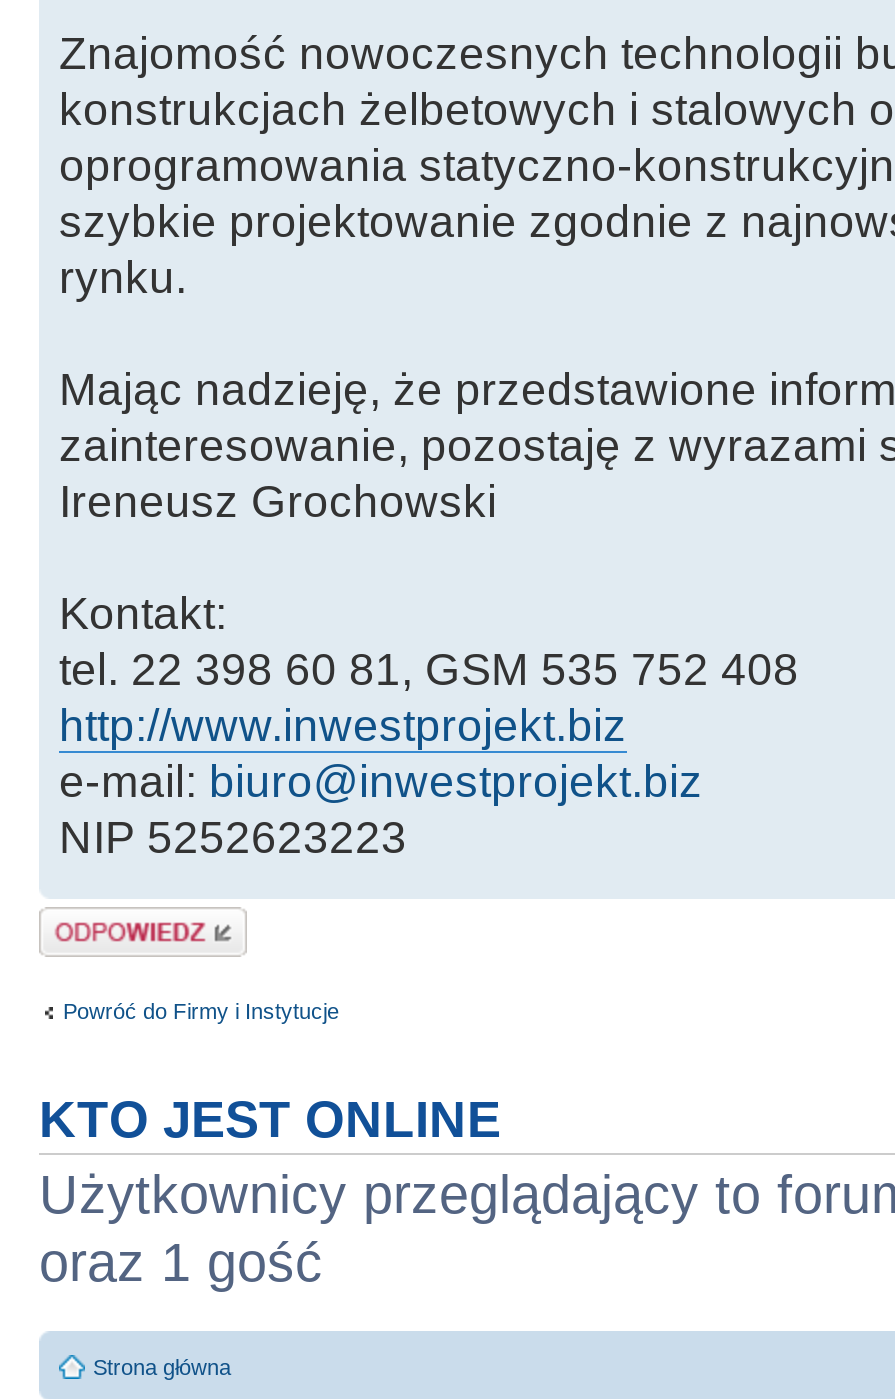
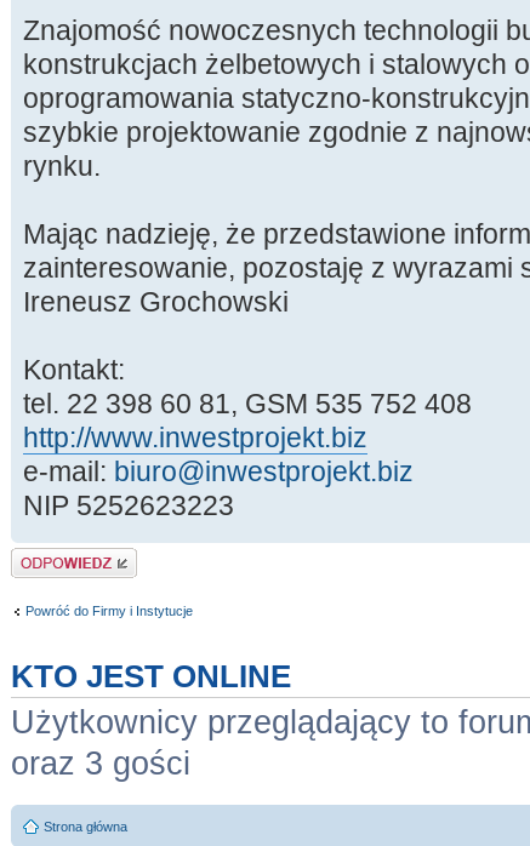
[39,1233,323,1293] oraz 1 gość -> [11,746,190,782] oraz 3 gości

